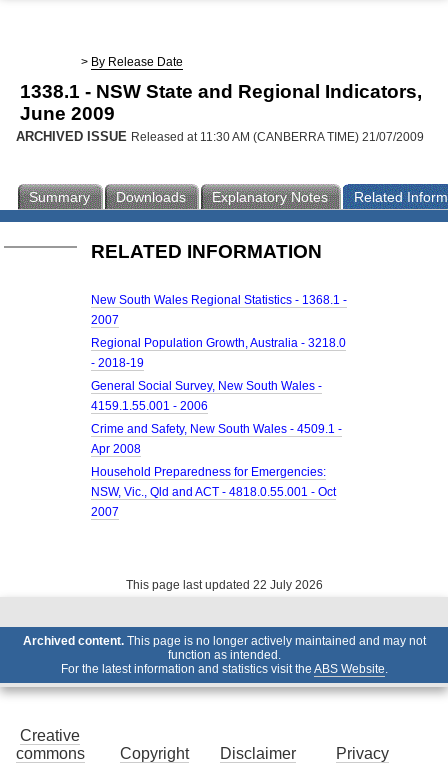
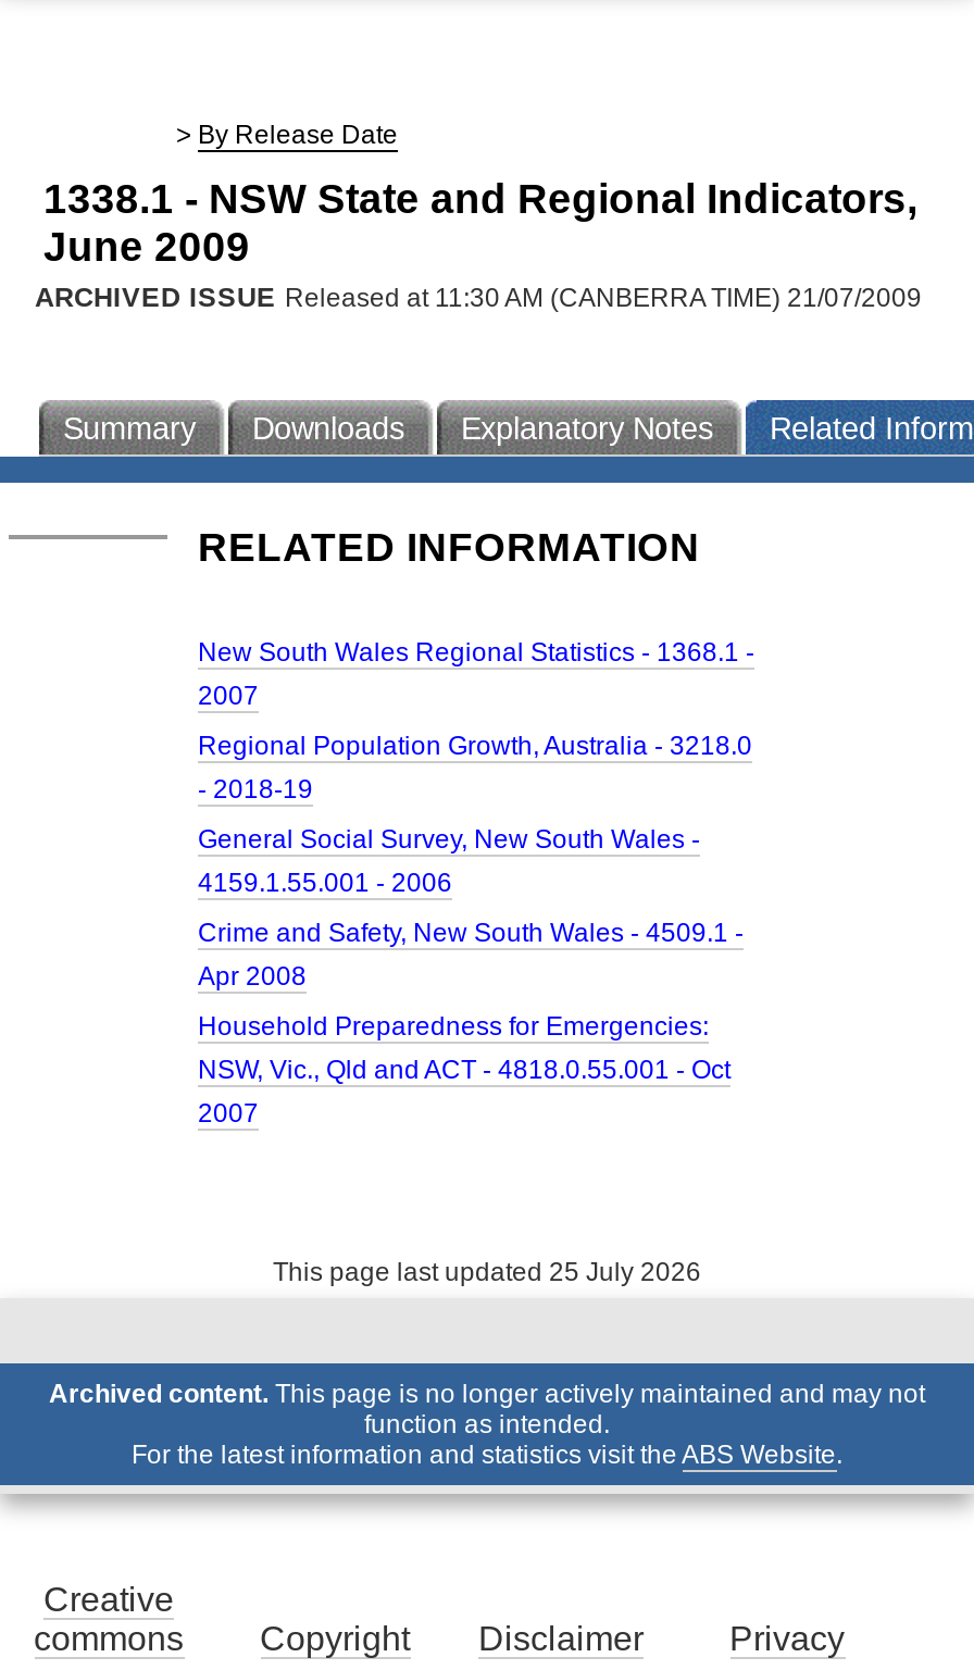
[125,578,322,592] This page last updated 22 July 2026 -> [273,1257,701,1287] This page last updated 25 July 2026

